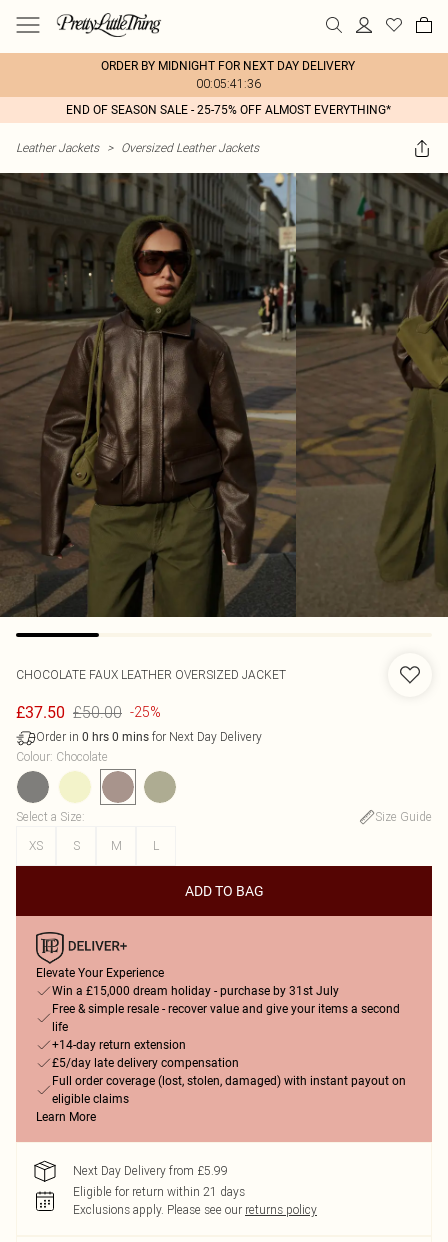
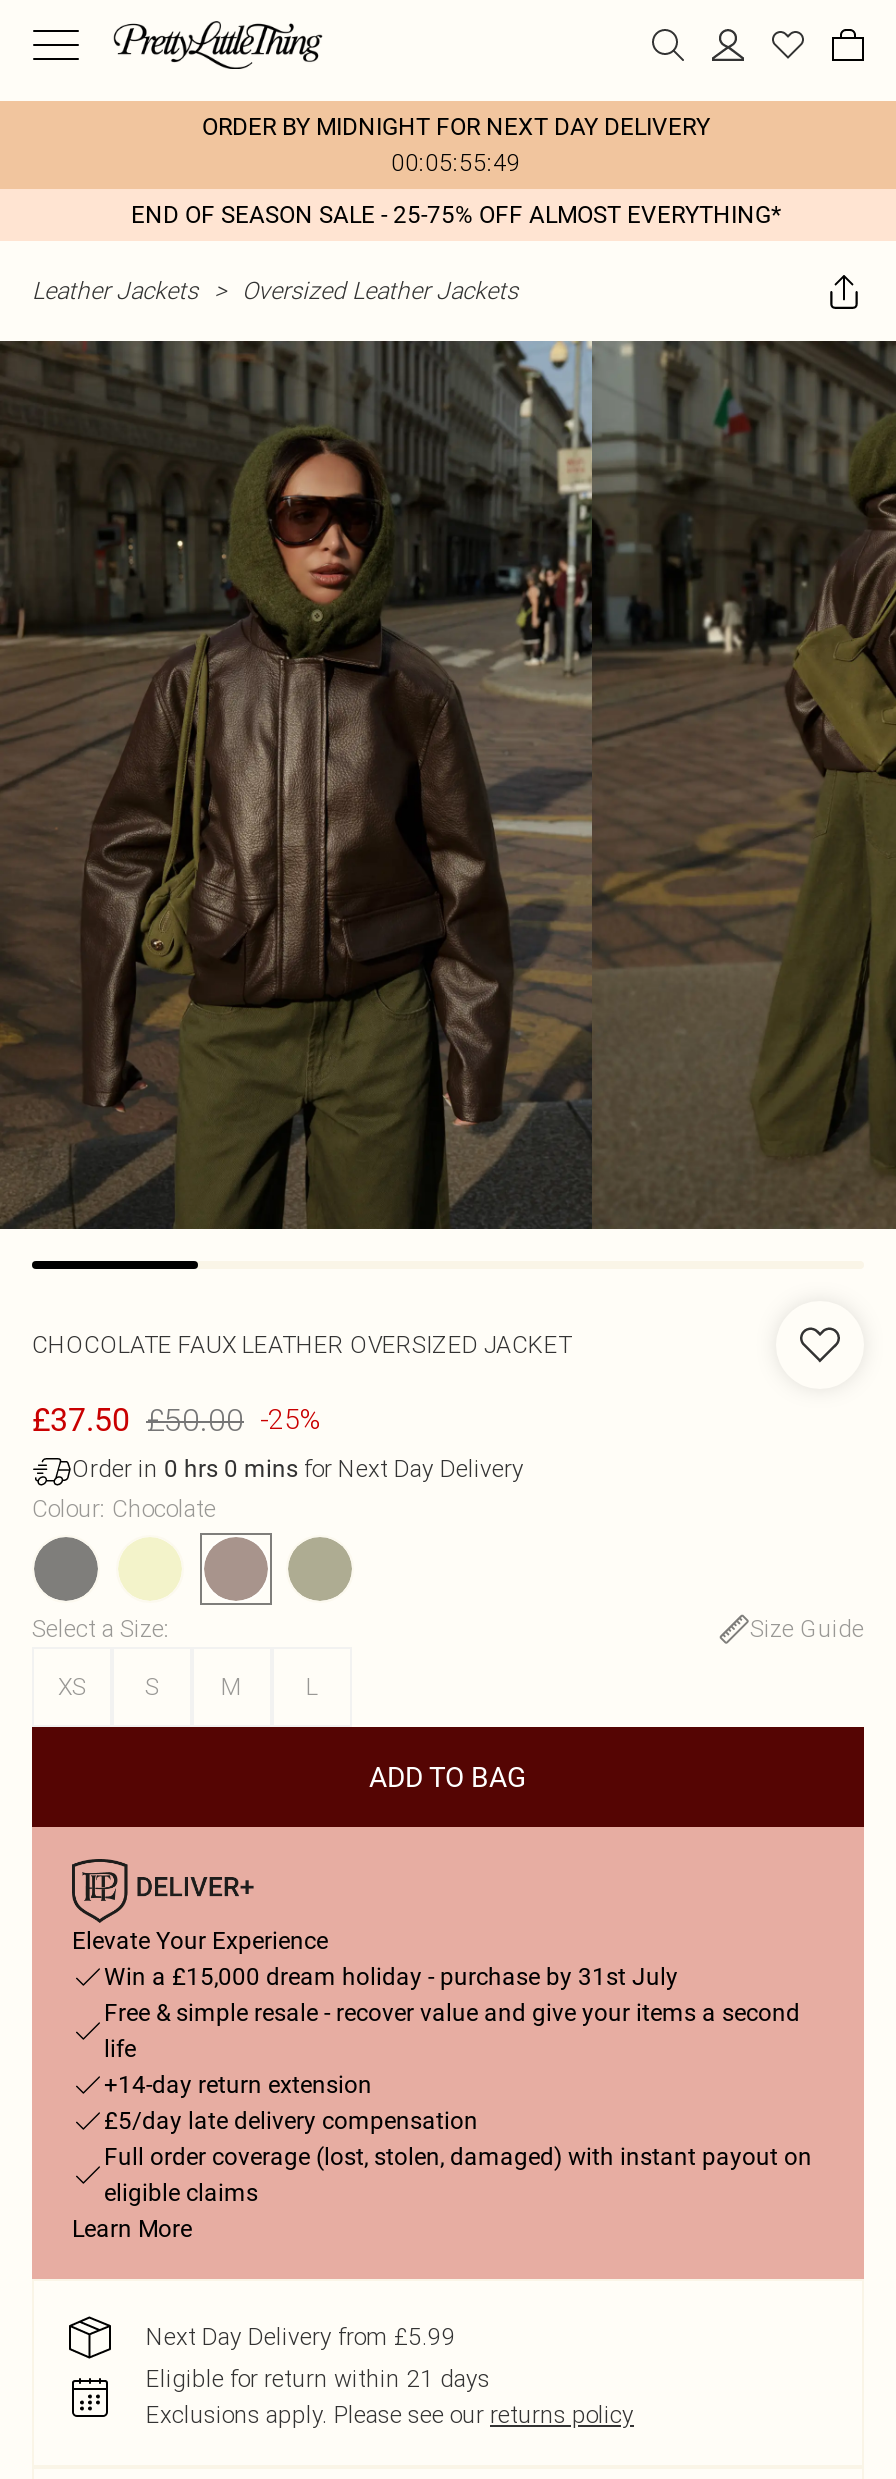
[195,76,260,91] 00:05:41:36 -> [391,147,521,177] 00:05:55:49

